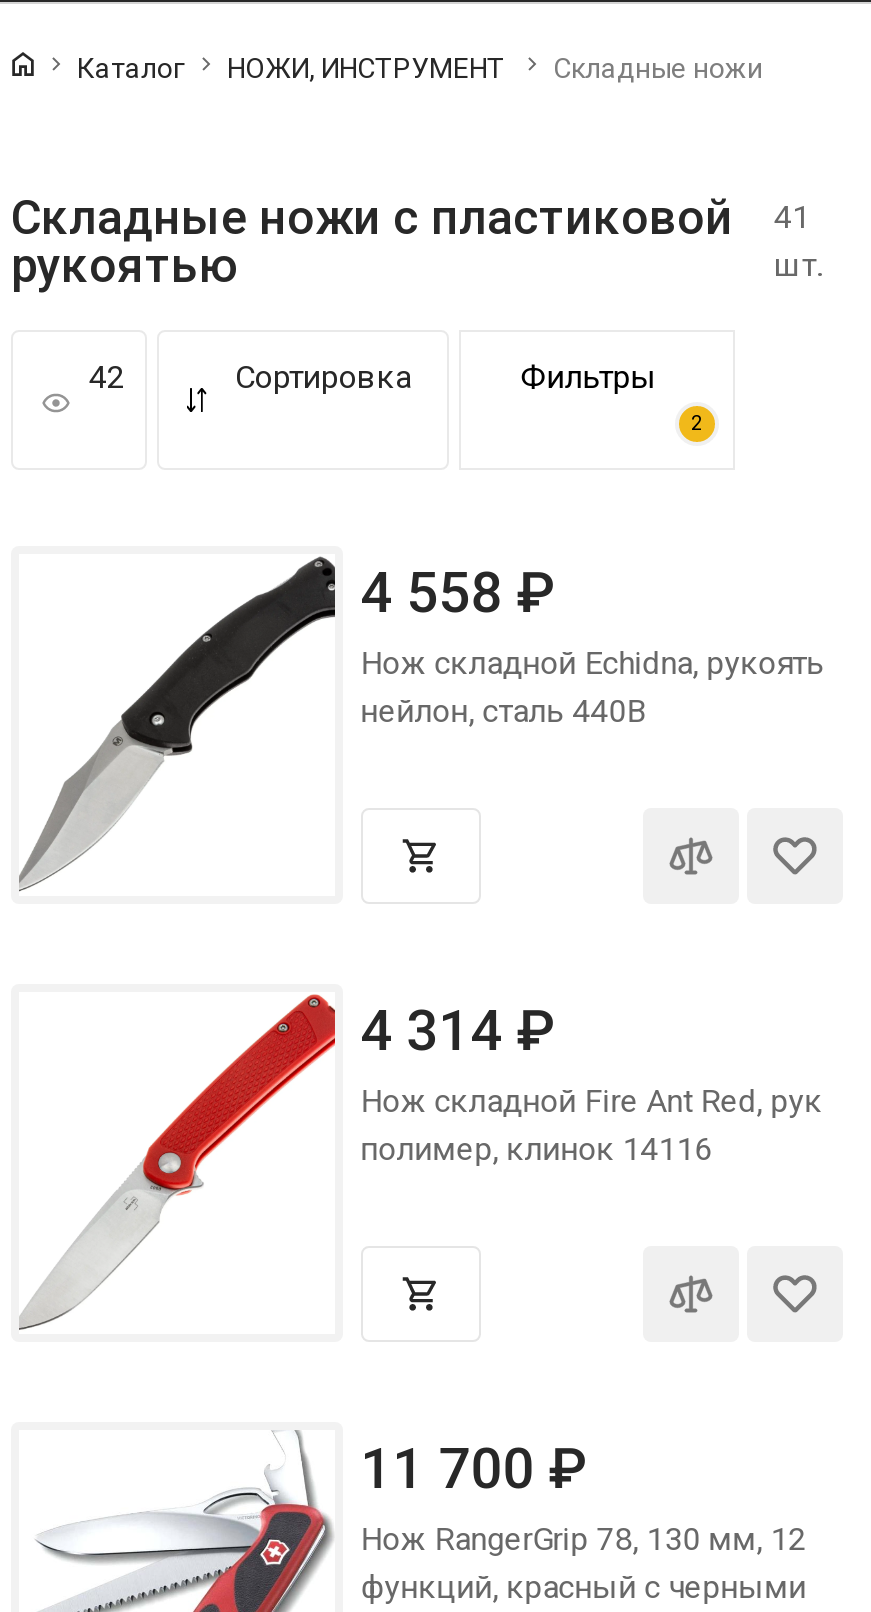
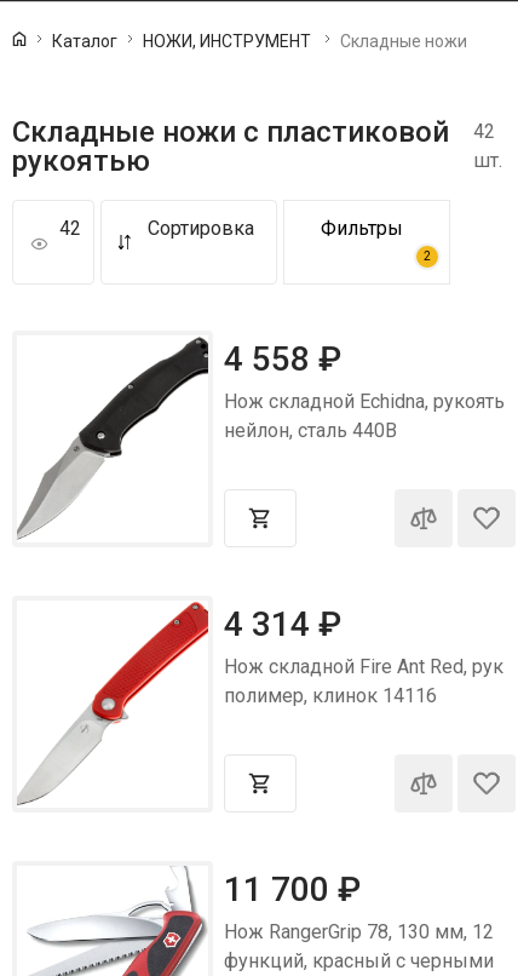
[11,190,810,246] Складные ножи с пластиковой 41 -> [12,115,495,149] Складные ножи с пластиковой 42

